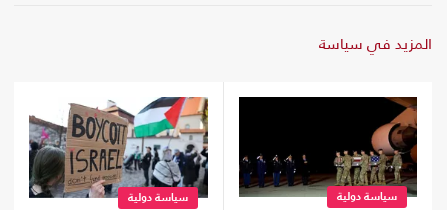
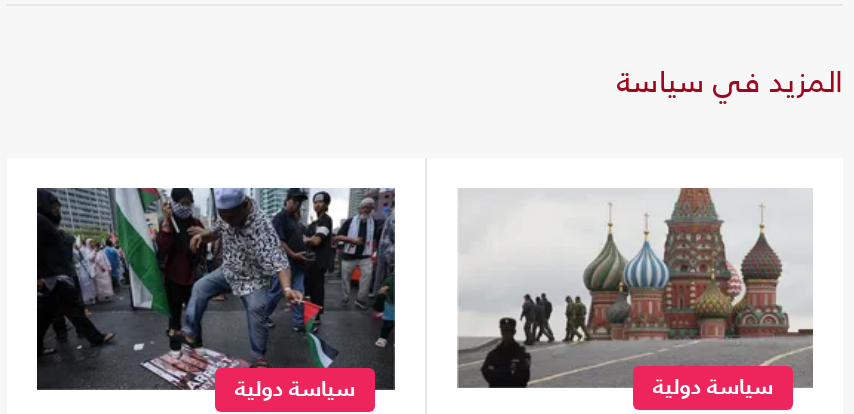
[28,96,209,198] [image] -> [35,186,397,390] [image]
[238,96,418,197] [image] -> [457,186,815,390] [image]

